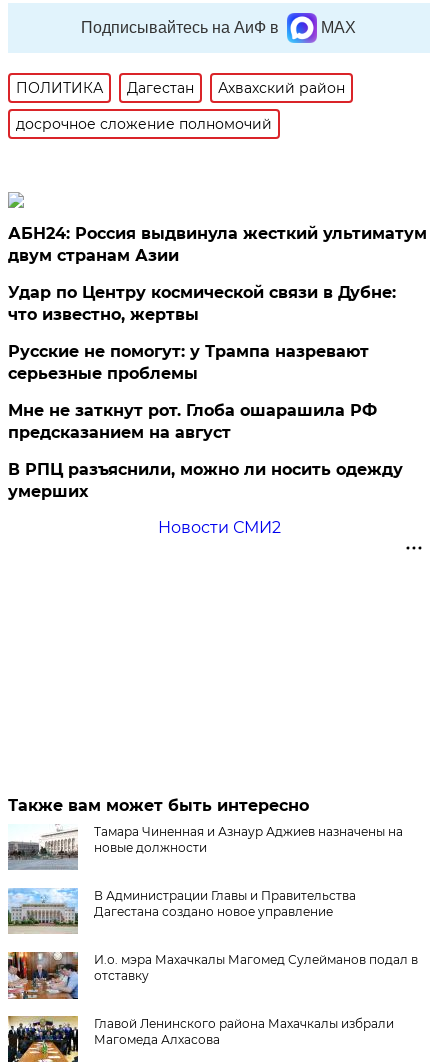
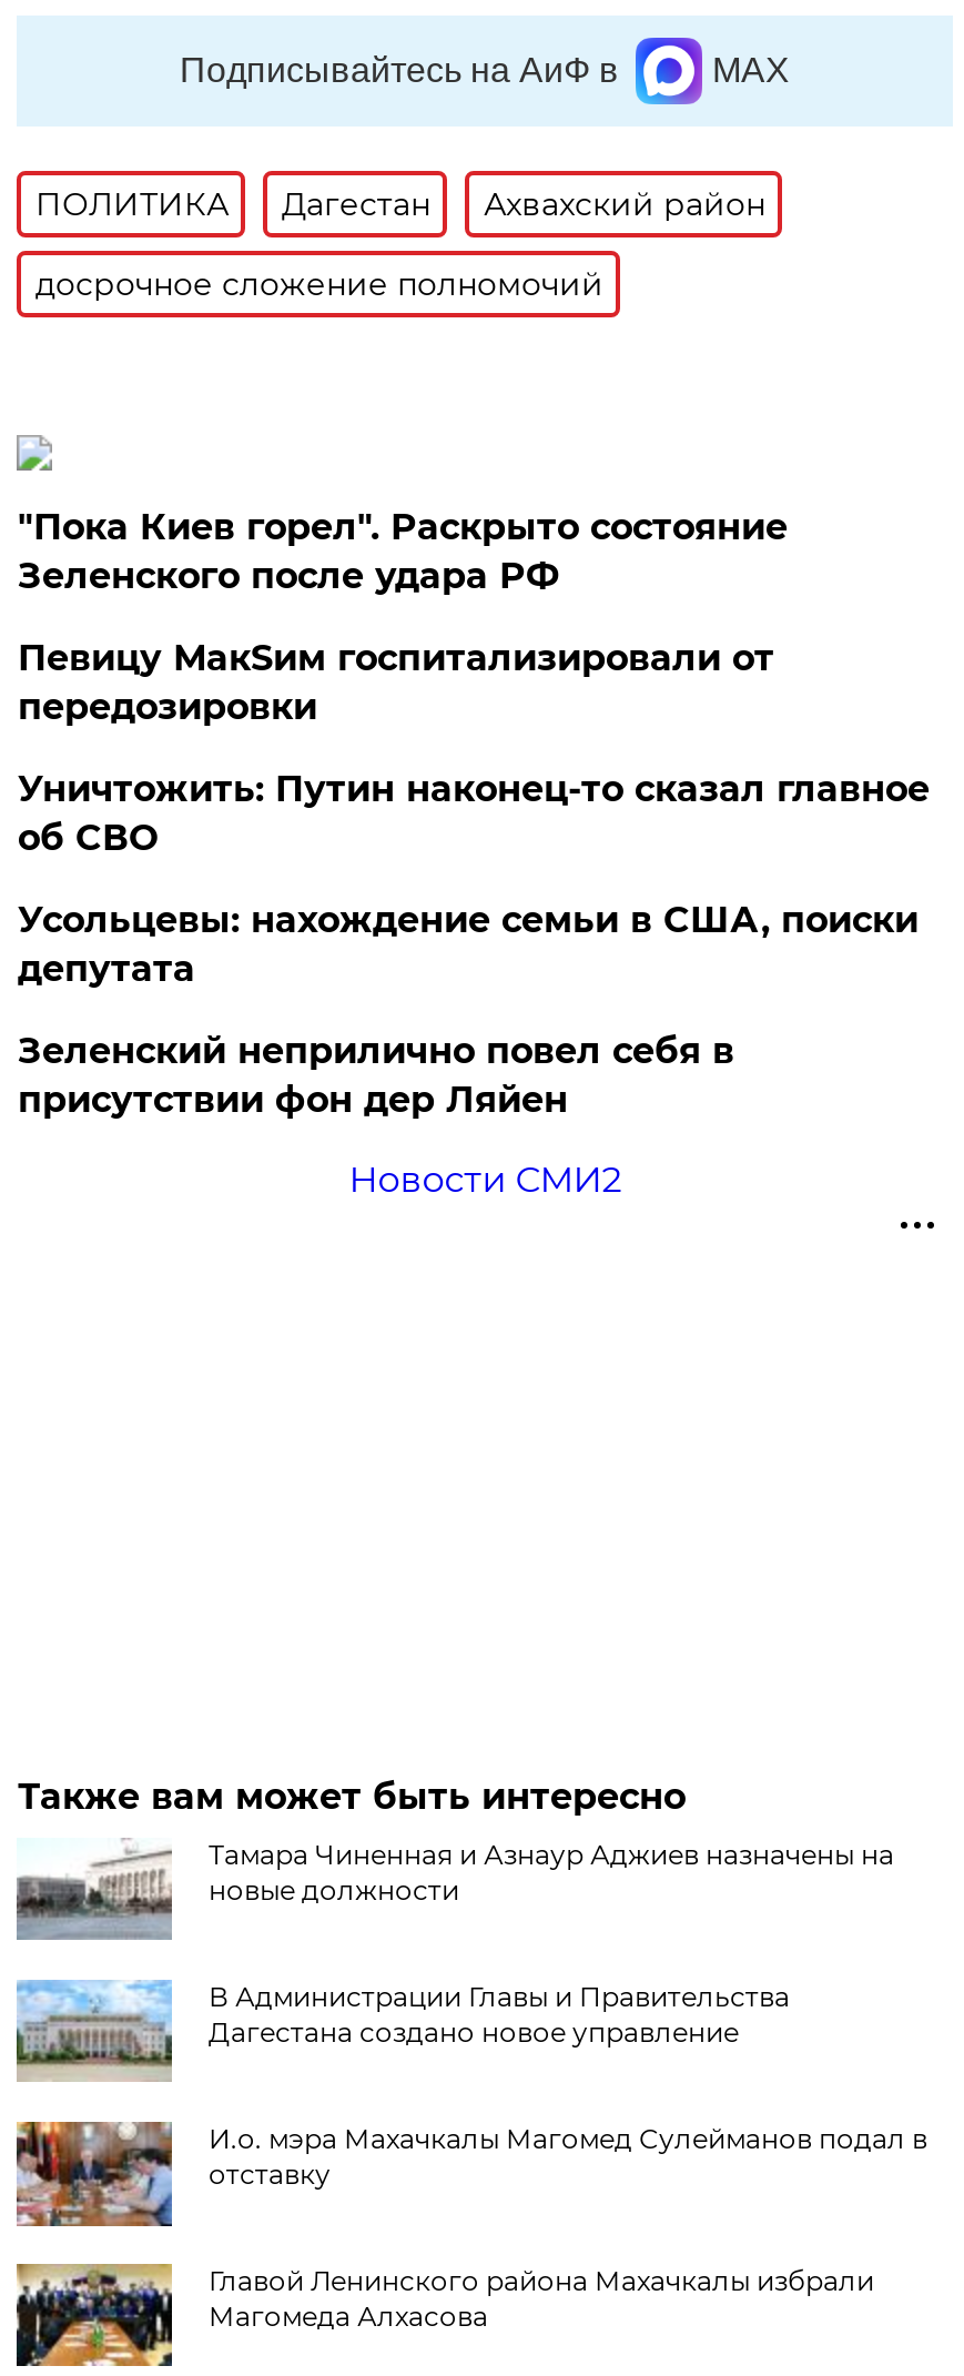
[8,224,427,265] АБН24: Россия выдвинула жесткий ультиматум | двум странам Азии -> [18,506,787,597] "Пока Киев горел". Раскрыто состояние | Зеленского после удара РФ
[8,283,396,324] Удар по Центру космической связи в Дубне: | что известно, жертвы -> [18,637,774,728] Певицу МакSим госпитализировали от | передозировки
[8,342,369,383] Русские не помогут: у Трампа назревают | серьезные проблемы -> [18,768,929,859] Уничтожить: Путин наконец-то сказал главное | об СВО
[8,401,377,442] Мне не заткнут рот. Глоба ошарашила РФ | предсказанием на август -> [18,899,918,990] Усольцевы: нахождение семьи в США, поиски | депутата
[8,460,403,501] В РПЦ разъяснили, можно ли носить одежду | умерших -> [18,1030,734,1121] Зеленский неприлично повел cебя в | присутствии фон дер Ляйен

